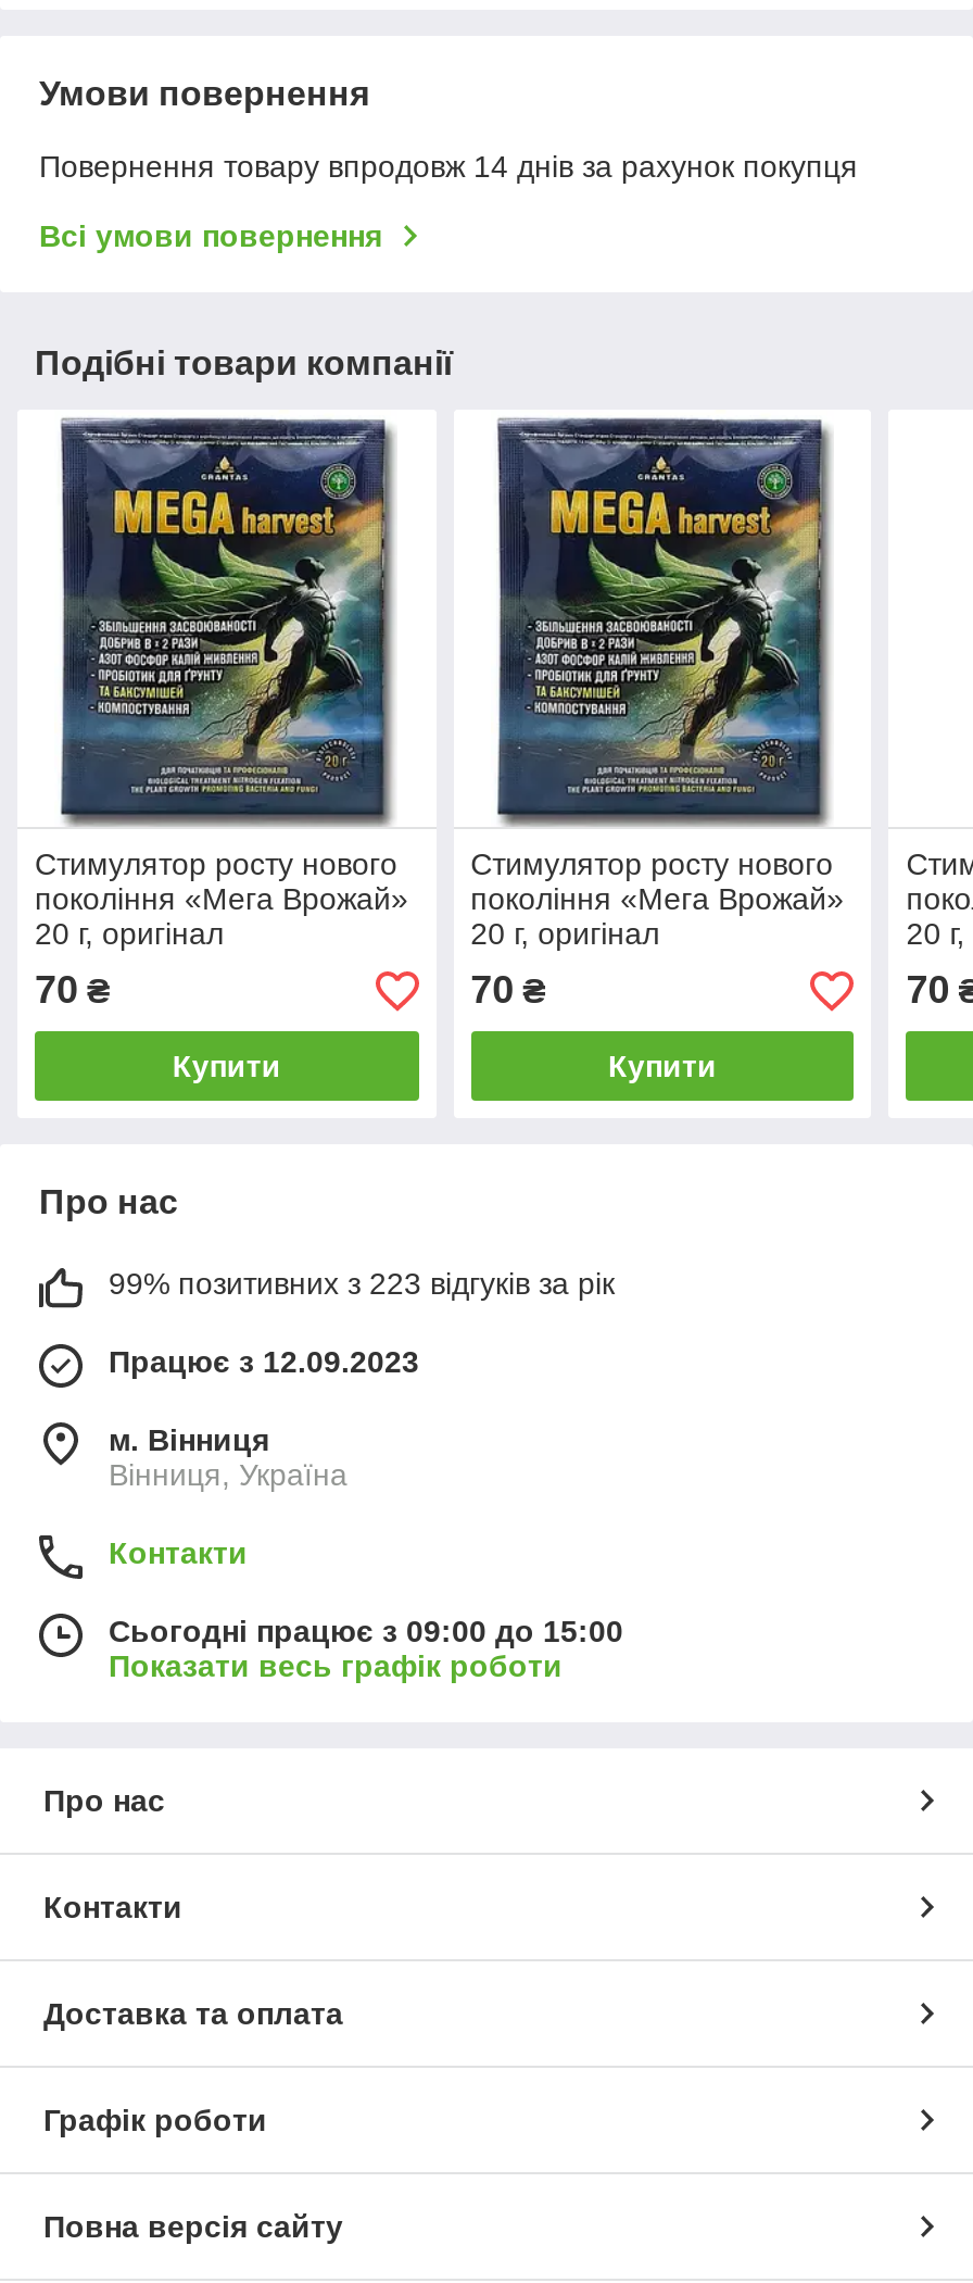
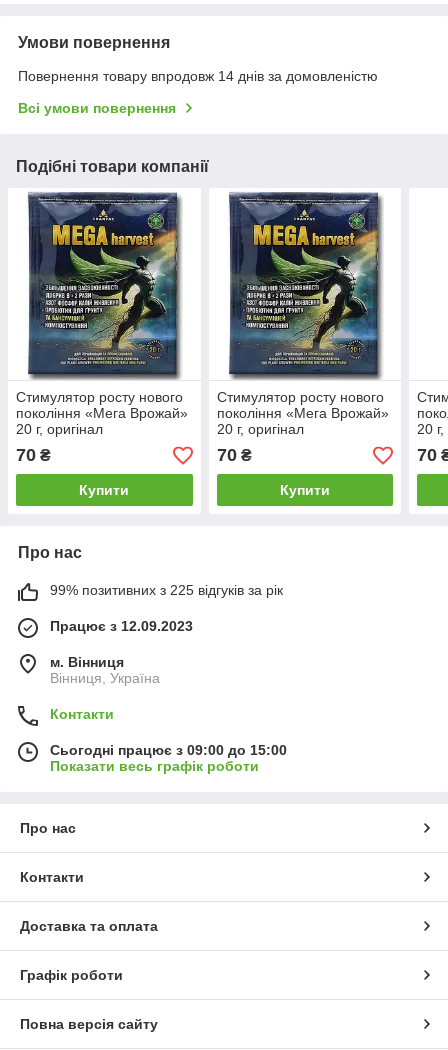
[39,148,858,183] Повернення товару впродовж 14 днів за рахунок покупця -> [18,68,378,84] Повернення товару впродовж 14 днів за домовленістю
[109,1267,615,1302] 99% позитивних з 223 відгуків за рік -> [50,582,283,598] 99% позитивних з 225 відгуків за рік

